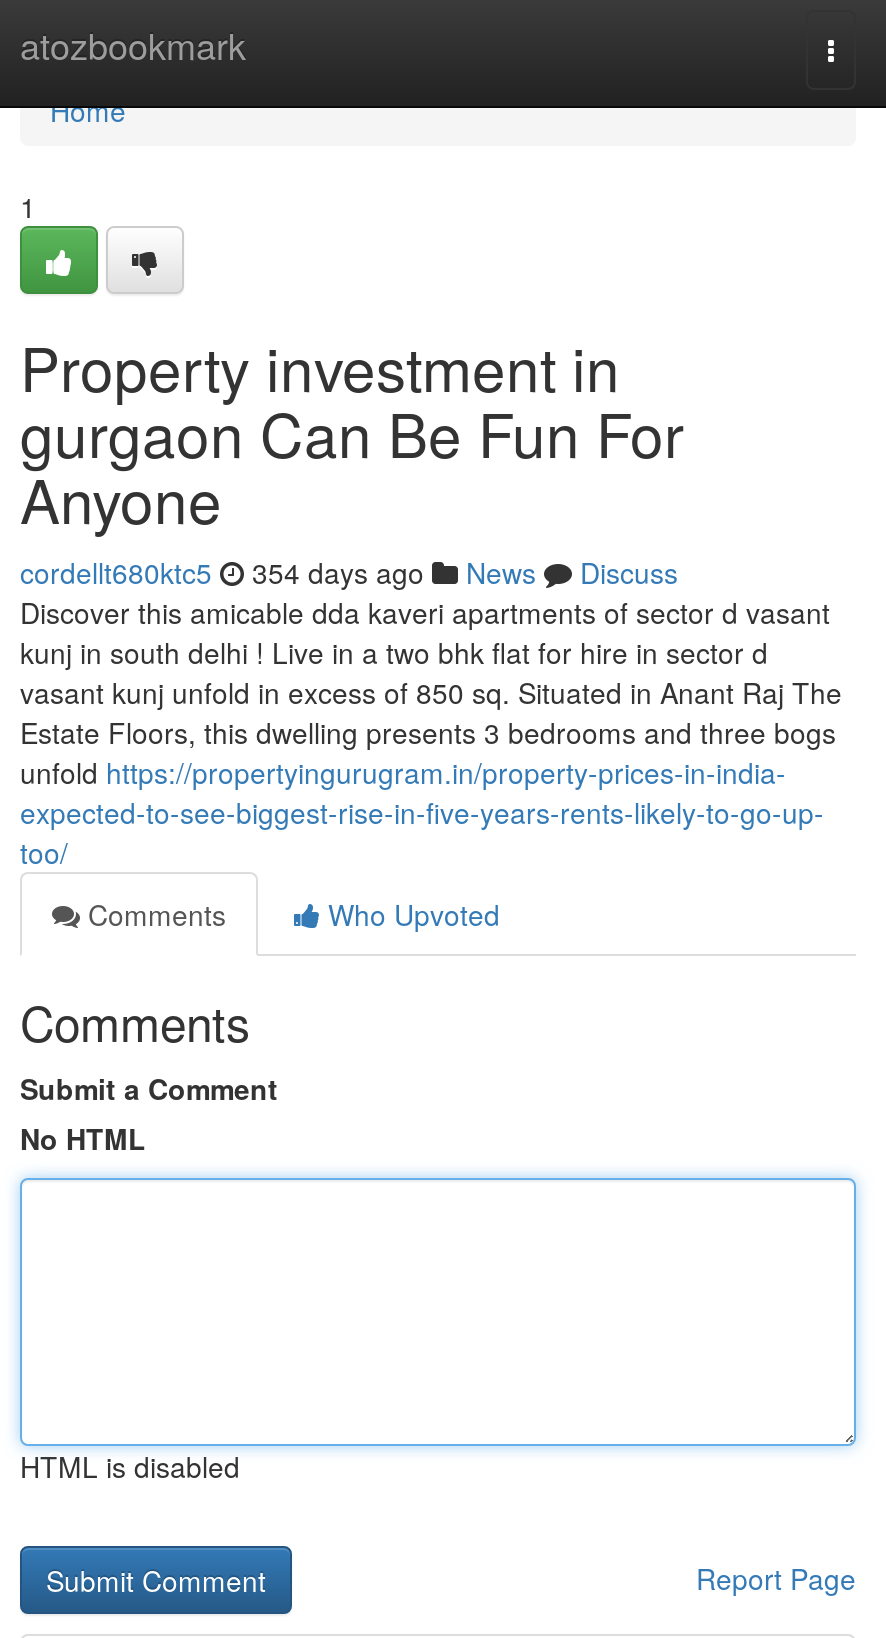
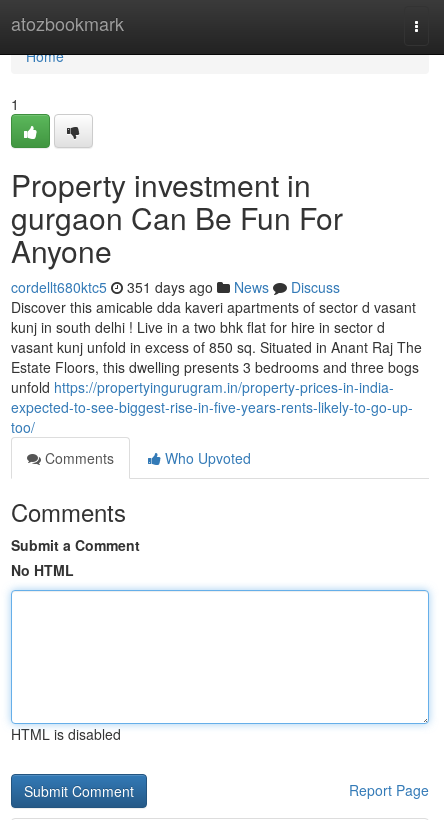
[20,552,678,592] cordellt680ktc5 354 days ago News Discuss -> [11,277,340,297] cordellt680ktc5 351 days ago News Discuss

